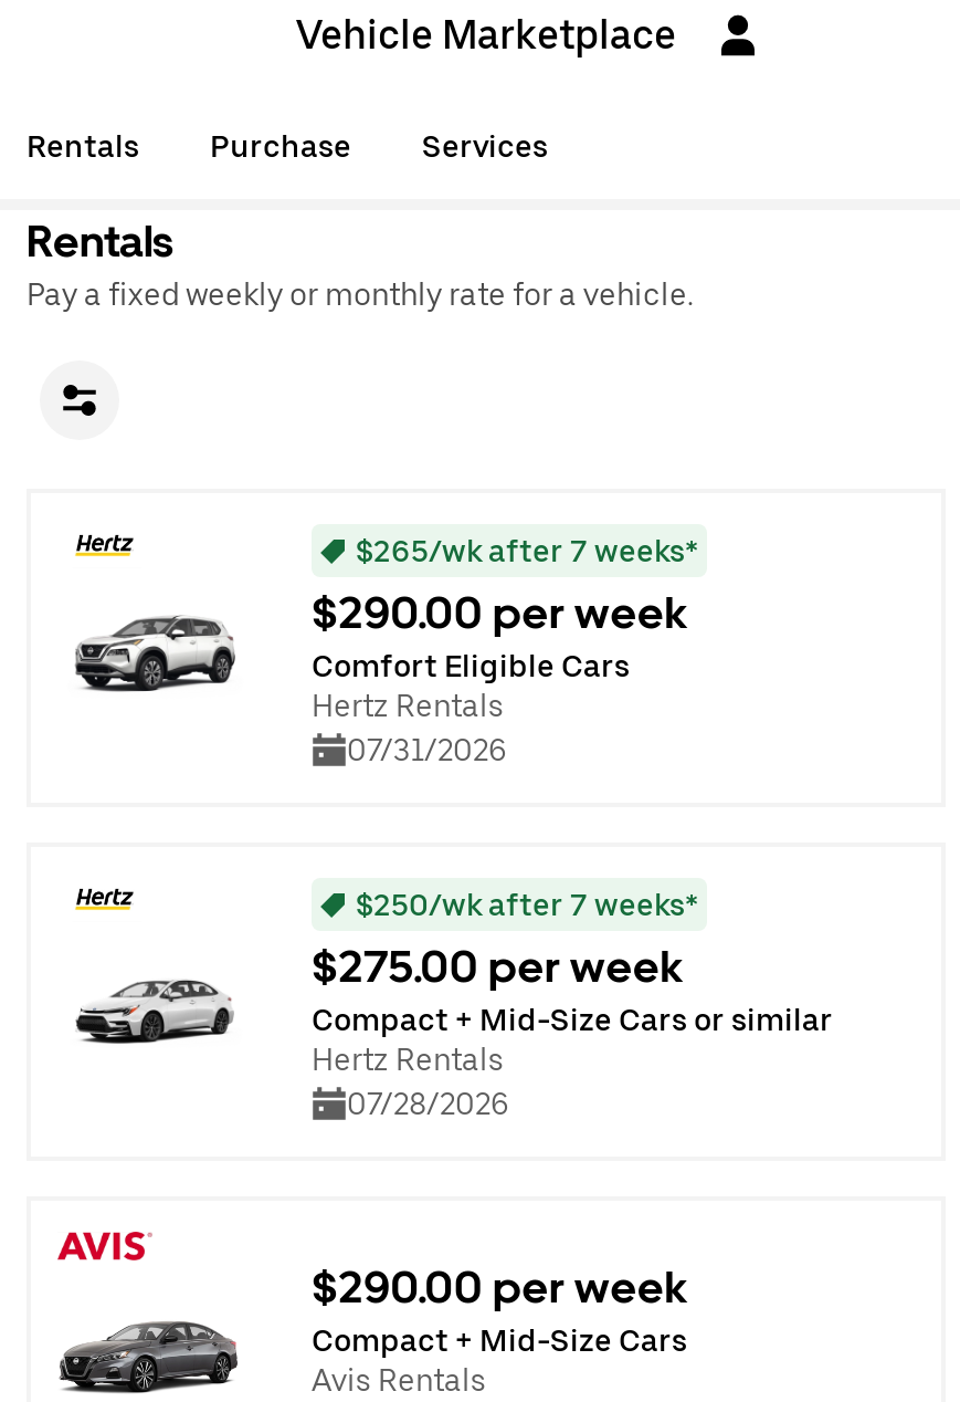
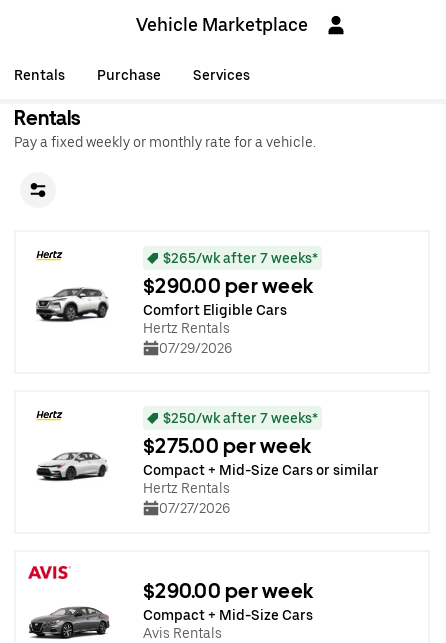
[347,732,506,767] 07/31/2026 -> [159,340,232,356] 07/29/2026
[347,1086,508,1121] 07/28/2026 -> [159,500,230,516] 07/27/2026

